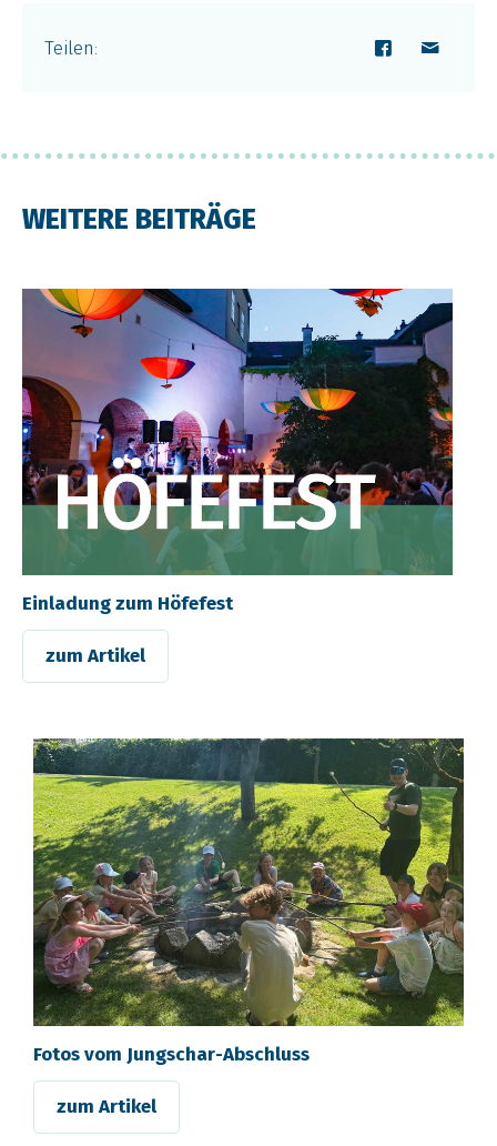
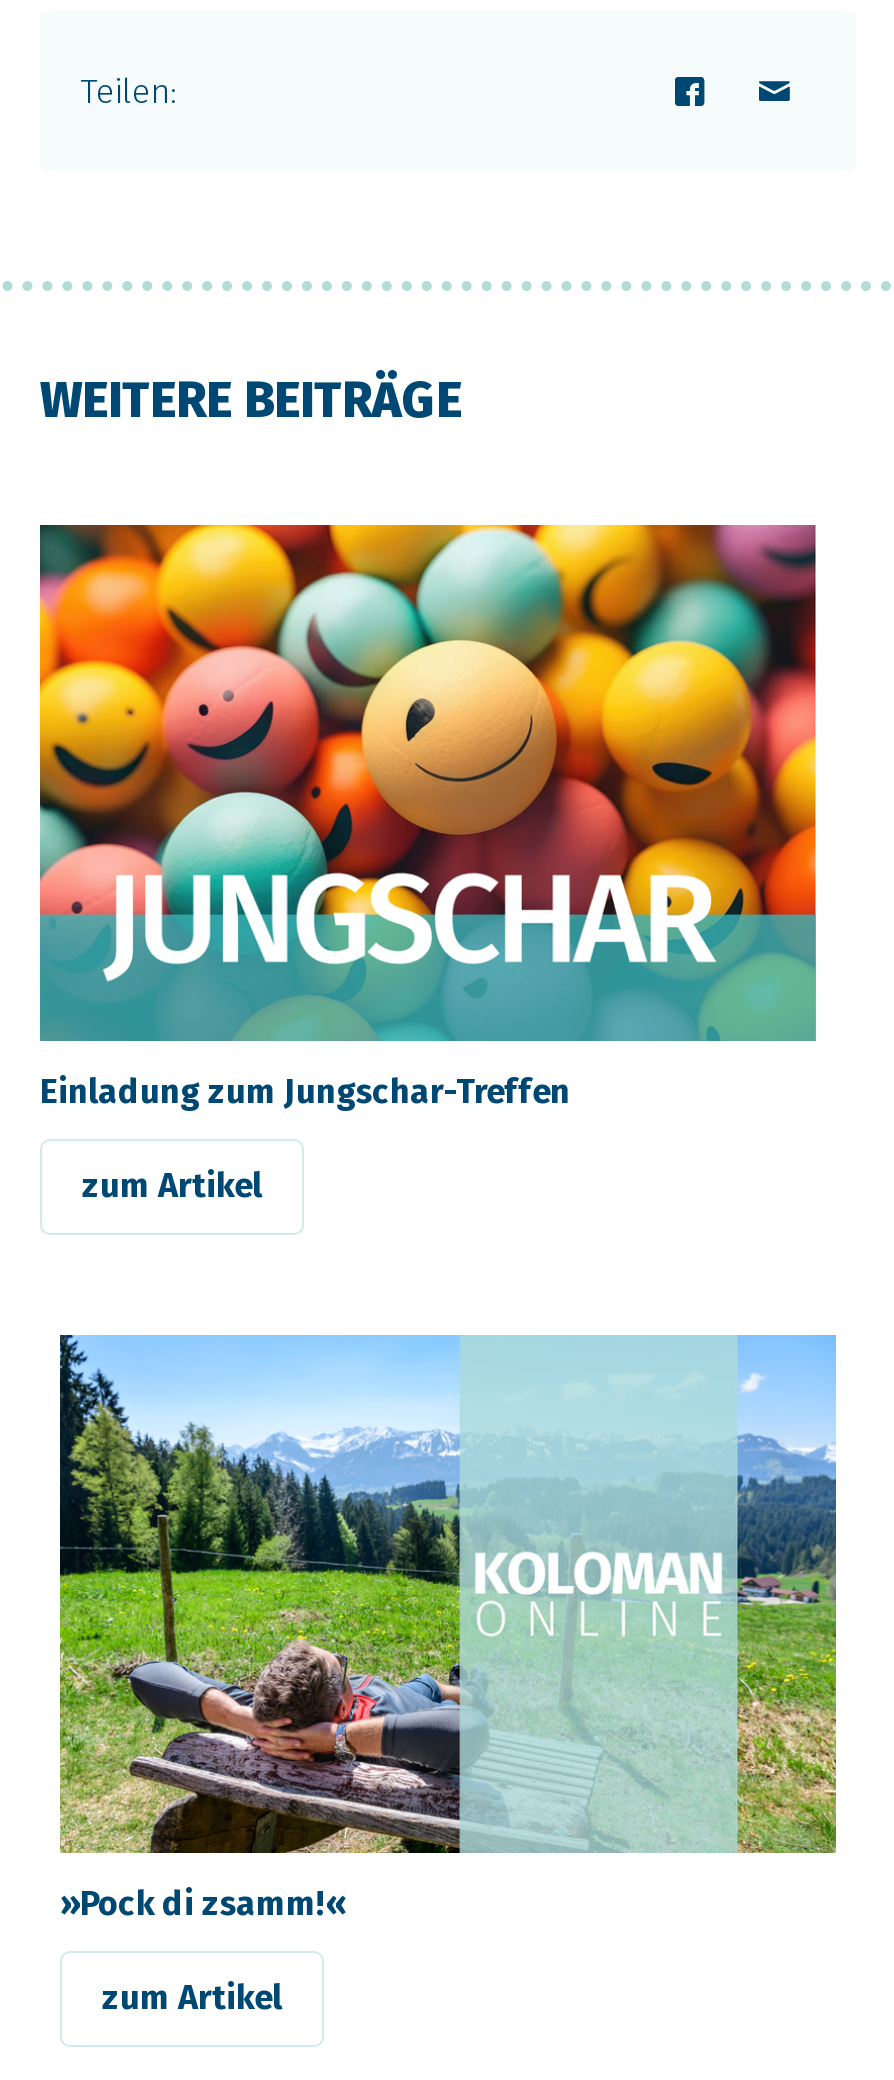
[21,288,454,615] [image] | Einladung zum Höfefest -> [38,523,818,1113] [image] | Einladung zum Jungschar-Treffen
[32,737,465,1066] [image] | Fotos vom Jungschar-Abschluss -> [58,1333,838,1924] [image] | »Pock di zsamm!«

